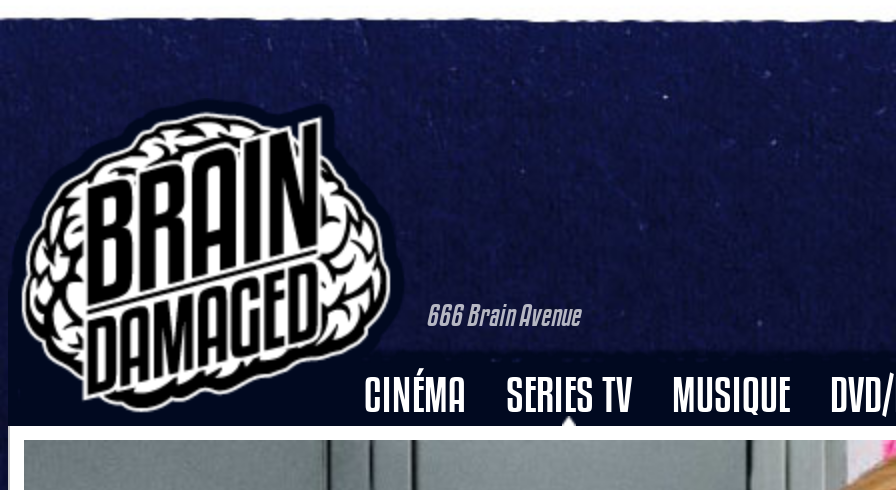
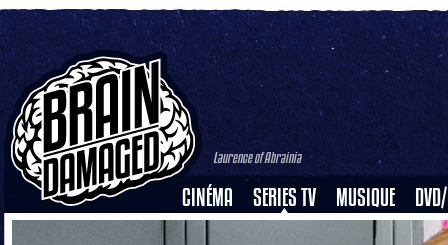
[426,298,580,332] 666 Brain Avenue -> [213,149,301,166] Laurence of Abrainia

